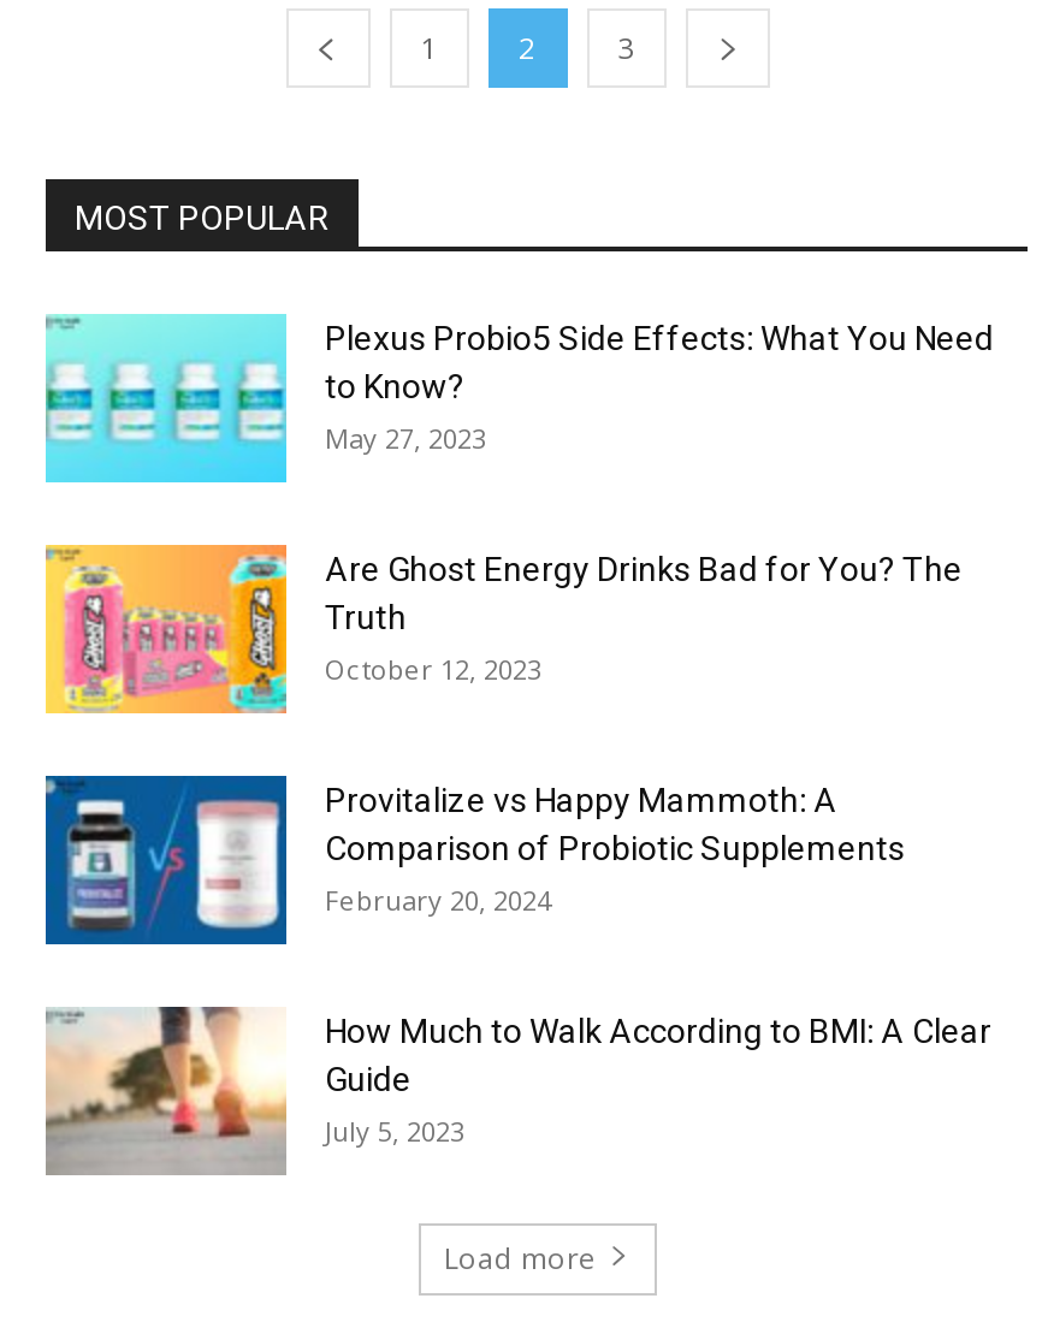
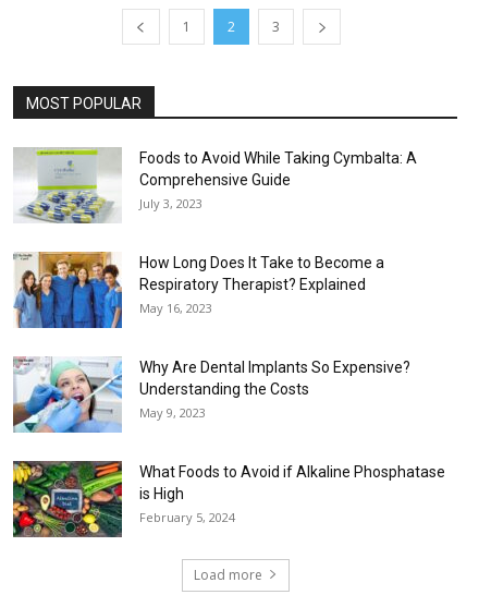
[43,314,994,485] [image] | Plexus Probio5 Side Effects: What You Need | to Know? | May 27, 2023 -> [13,147,417,224] [image] | Foods to Avoid While Taking Cymbalta: A | Comprehensive Guide | July 3, 2023
[43,543,963,716] [image] | Are Ghost Energy Drinks Bad for You? The | Truth | October 12, 2023 -> [13,252,384,329] [image] | How Long Does It Take to Become a | Respiratory Therapist? Explained | May 16, 2023
[43,773,905,947] [image] | Provitalize vs Happy Mammoth: A | Comparison of Probiotic Supplements | February 20, 2024 -> [12,356,410,434] [image] | Why Are Dental Implants So Expensive? | Understanding the Costs | May 9, 2023
[46,1007,991,1173] [image] | How Much to Walk According to BMI: A Clear | Guide | July 5, 2023 -> [12,460,445,537] [image] | What Foods to Avoid if Alkaline Phosphatase | is High | February 5, 2024

